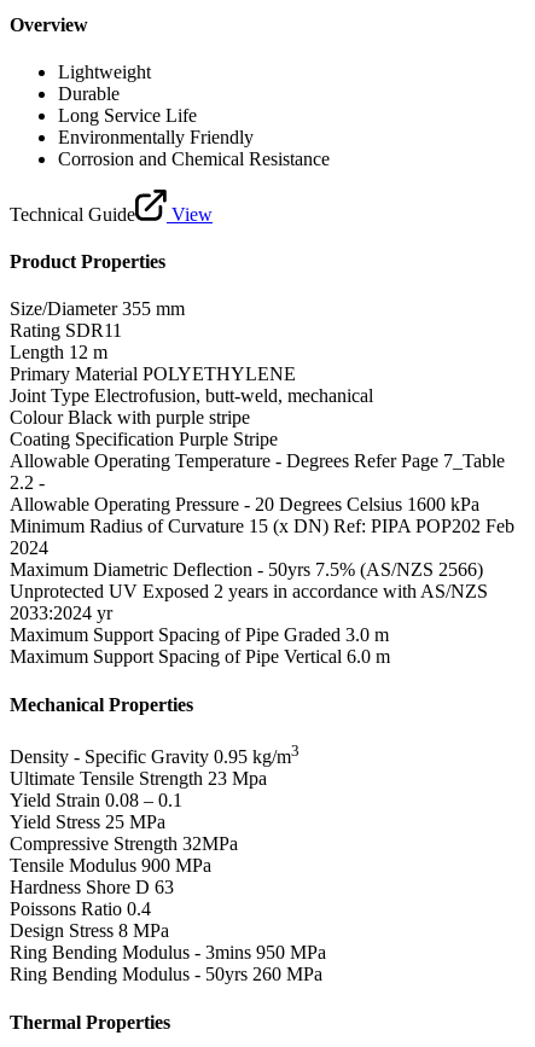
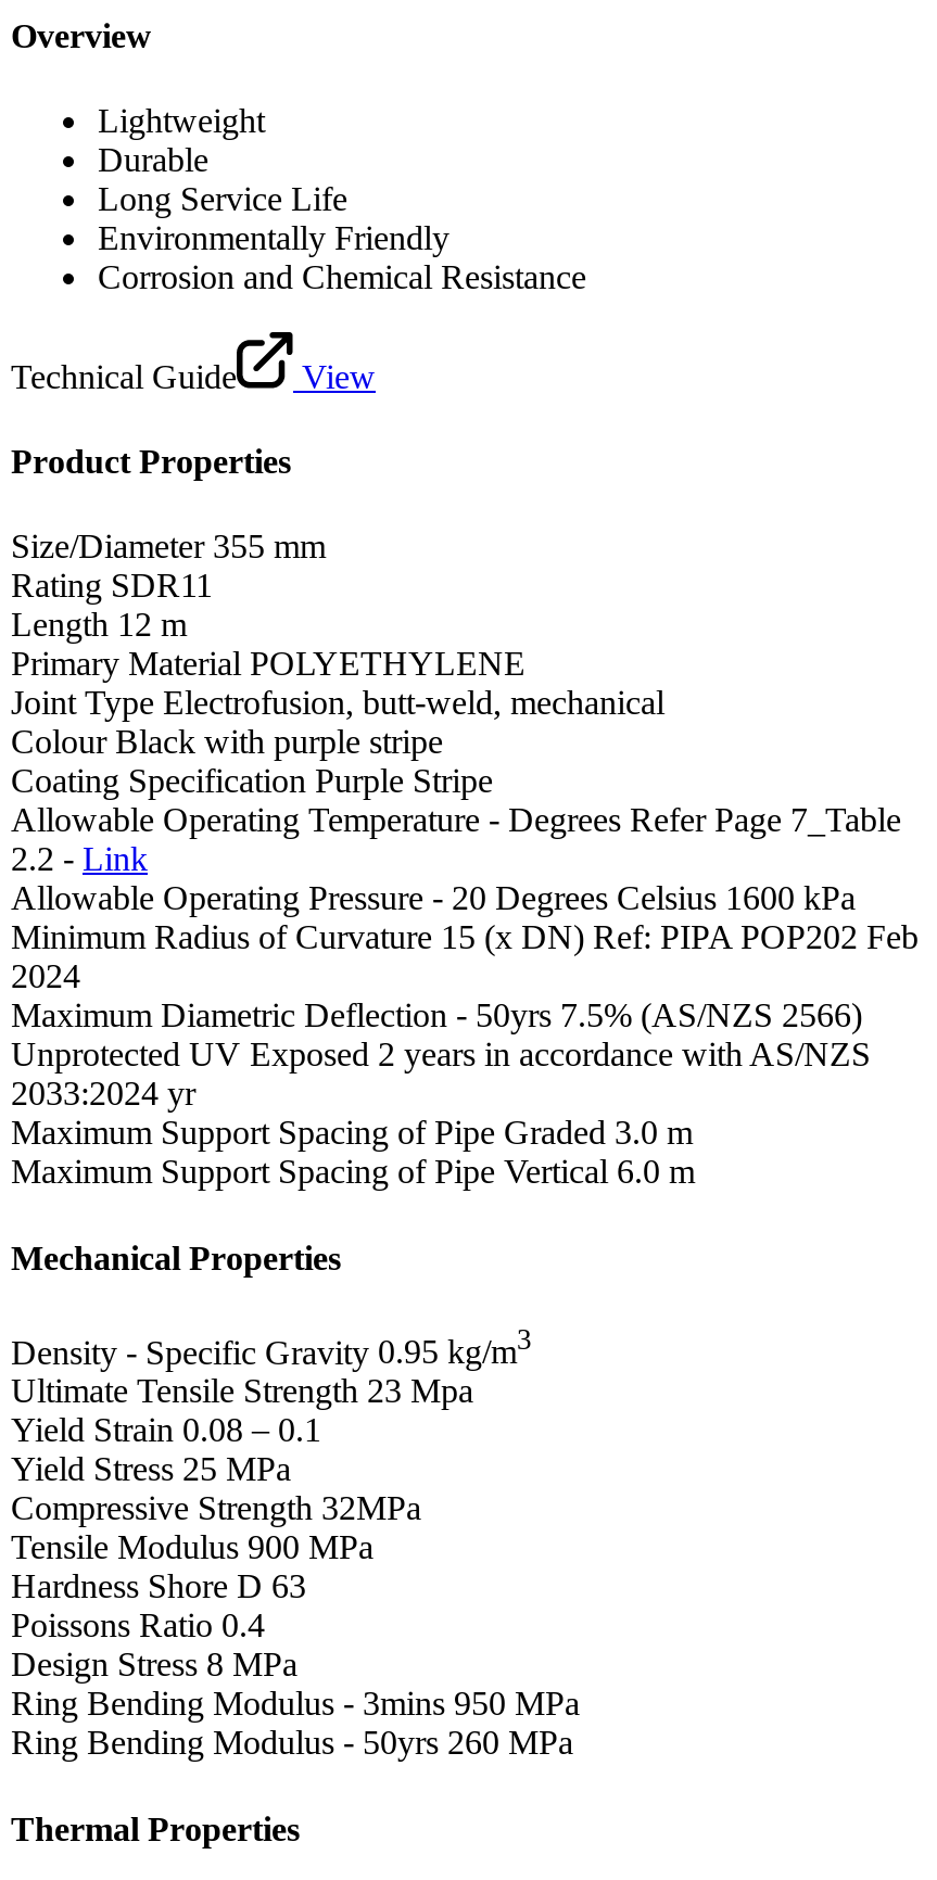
[10,473,45,493] 2.2 - -> [11,841,148,878] 2.2 - Link

